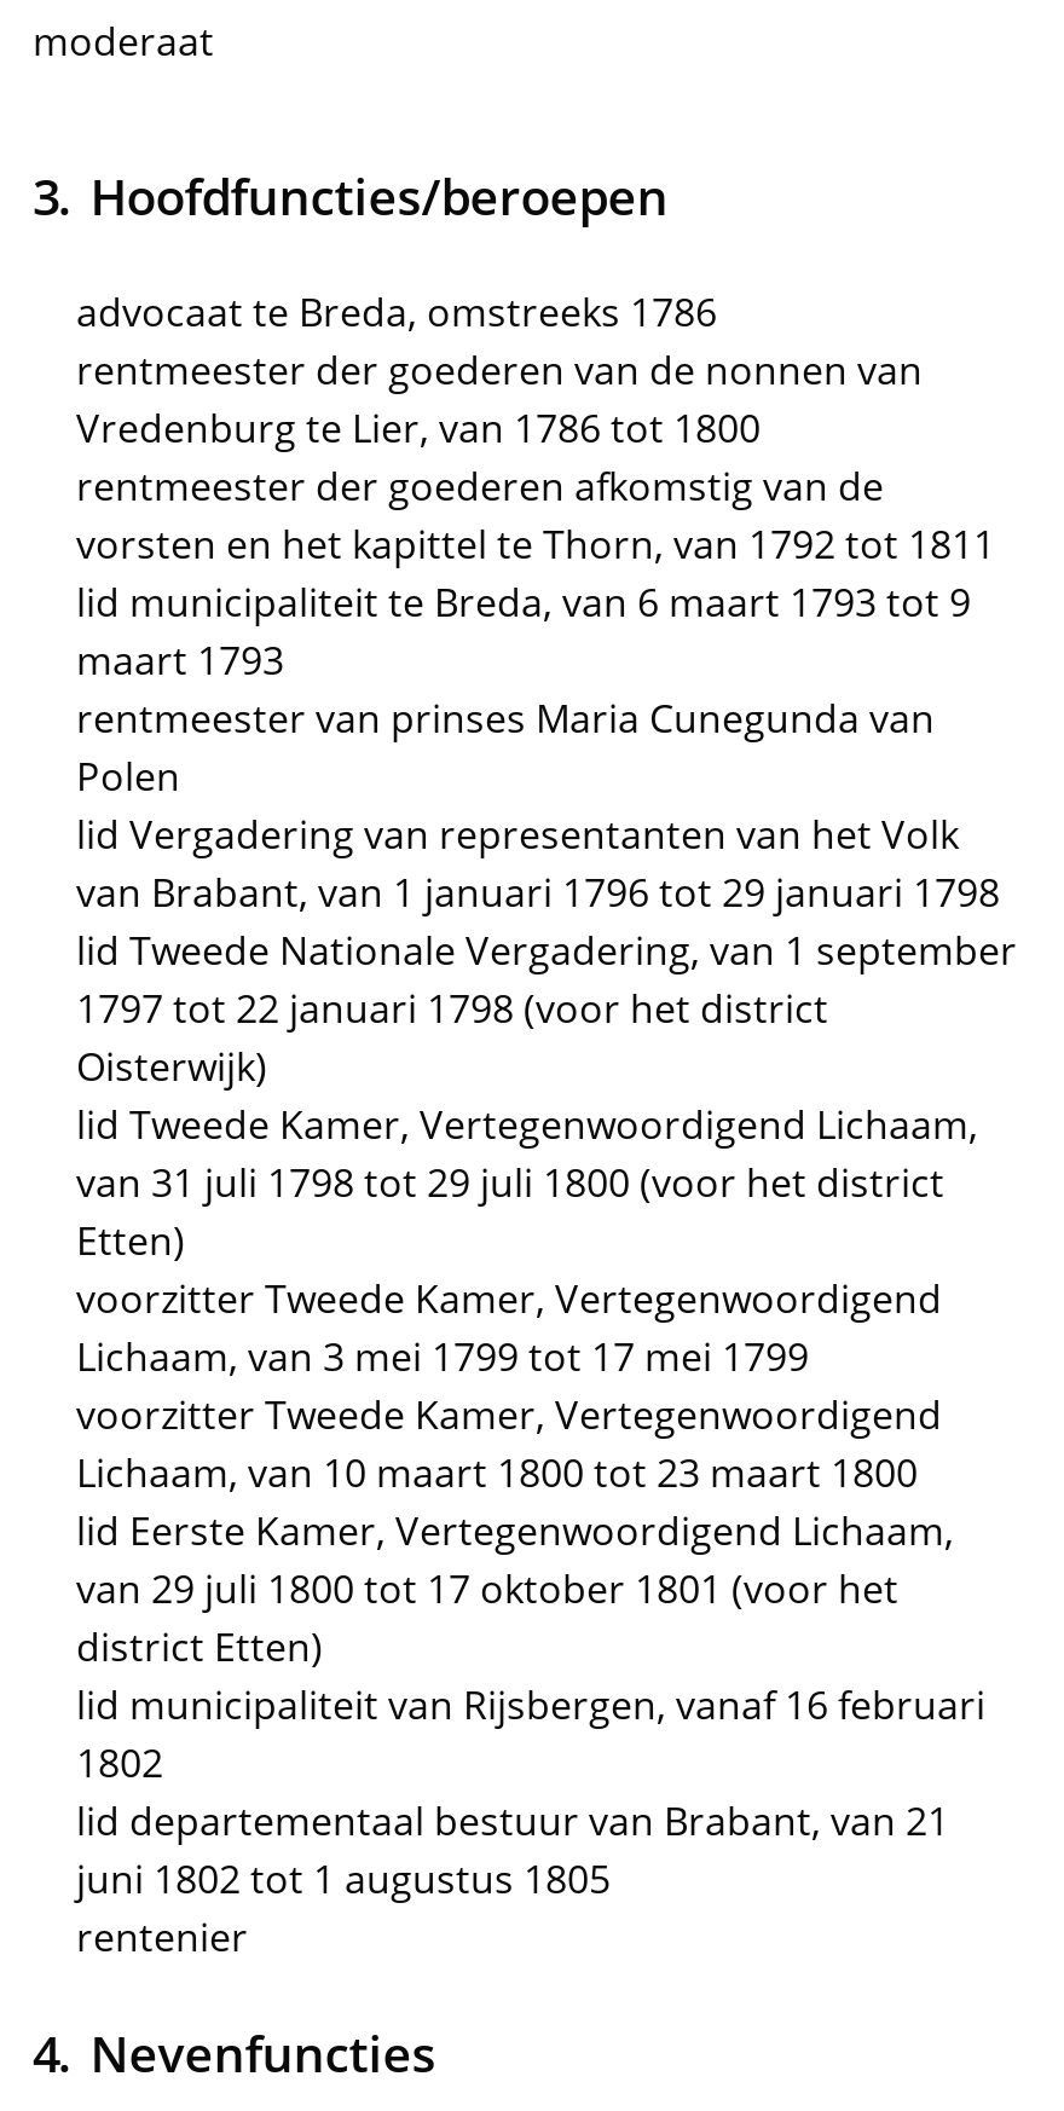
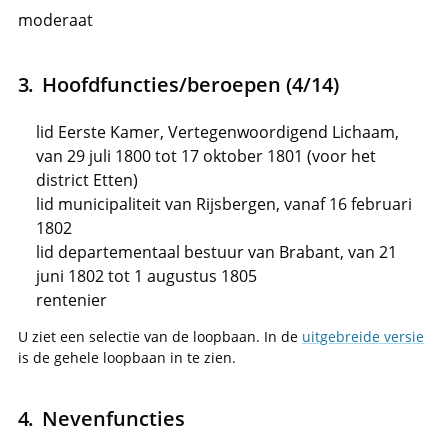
[76,162,1017,1499] Hoofdfuncties/beroepen | advocaat te Breda, omstreeks 1786 | rentmeester der goederen van de nonnen van | Vredenburg te Lier, van 1786 tot 1800 | rentmeester der goederen afkomstig van de | vorsten en het kapittel te Thorn, van 1792 tot 1811 | lid municipaliteit te Breda, van 6 maart 1793 tot 9 | maart 1793 | rentmeester van prinses Maria Cunegunda van | Polen | lid Vergadering van representanten van het Volk | van Brabant, van 1 januari 1796 tot 29 januari 1798 | lid Tweede Nationale Vergadering, van 1 september | 1797 tot 22 januari 1798 (voor het district | Oisterwijk) | lid Tweede Kamer, Vertegenwoordigend Lichaam, | van 31 juli 1798 tot 29 juli 1800 (voor het district | Etten) | voorzitter Tweede Kamer, Vertegenwoordigend | Lichaam, van 3 mei 1799 tot 17 mei 1799 | voorzitter Tweede Kamer, Vertegenwoordigend | Lichaam, van 10 maart 1800 tot 23 maart 1800 -> [42,70,339,98] Hoofdfuncties/beroepen (4/14)
moved [76,1504,985,1963] -> [36,121,412,311]: lid Eerste Kamer, Vertegenwoordigend Lichaam, | van 29 juli 1800 tot 17 oktober 1801 (voor het | district Etten) | lid municipaliteit van Rijsbergen, vanaf 16 februari | 1802 | lid departementaal bestuur van Brabant, van 21 | juni 1802 tot 1 augustus 1805 | rentenier
none -> [18,327,424,367] U ziet een selectie van de loopbaan. In de uitgebreide versie | is de gehele loopbaan in te zien.

